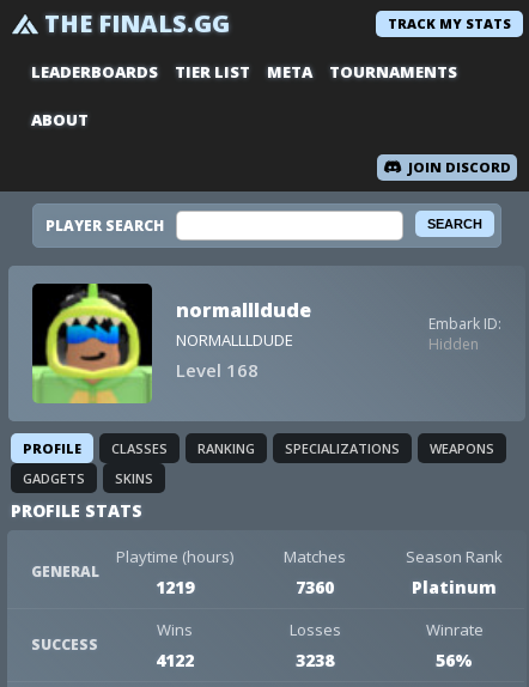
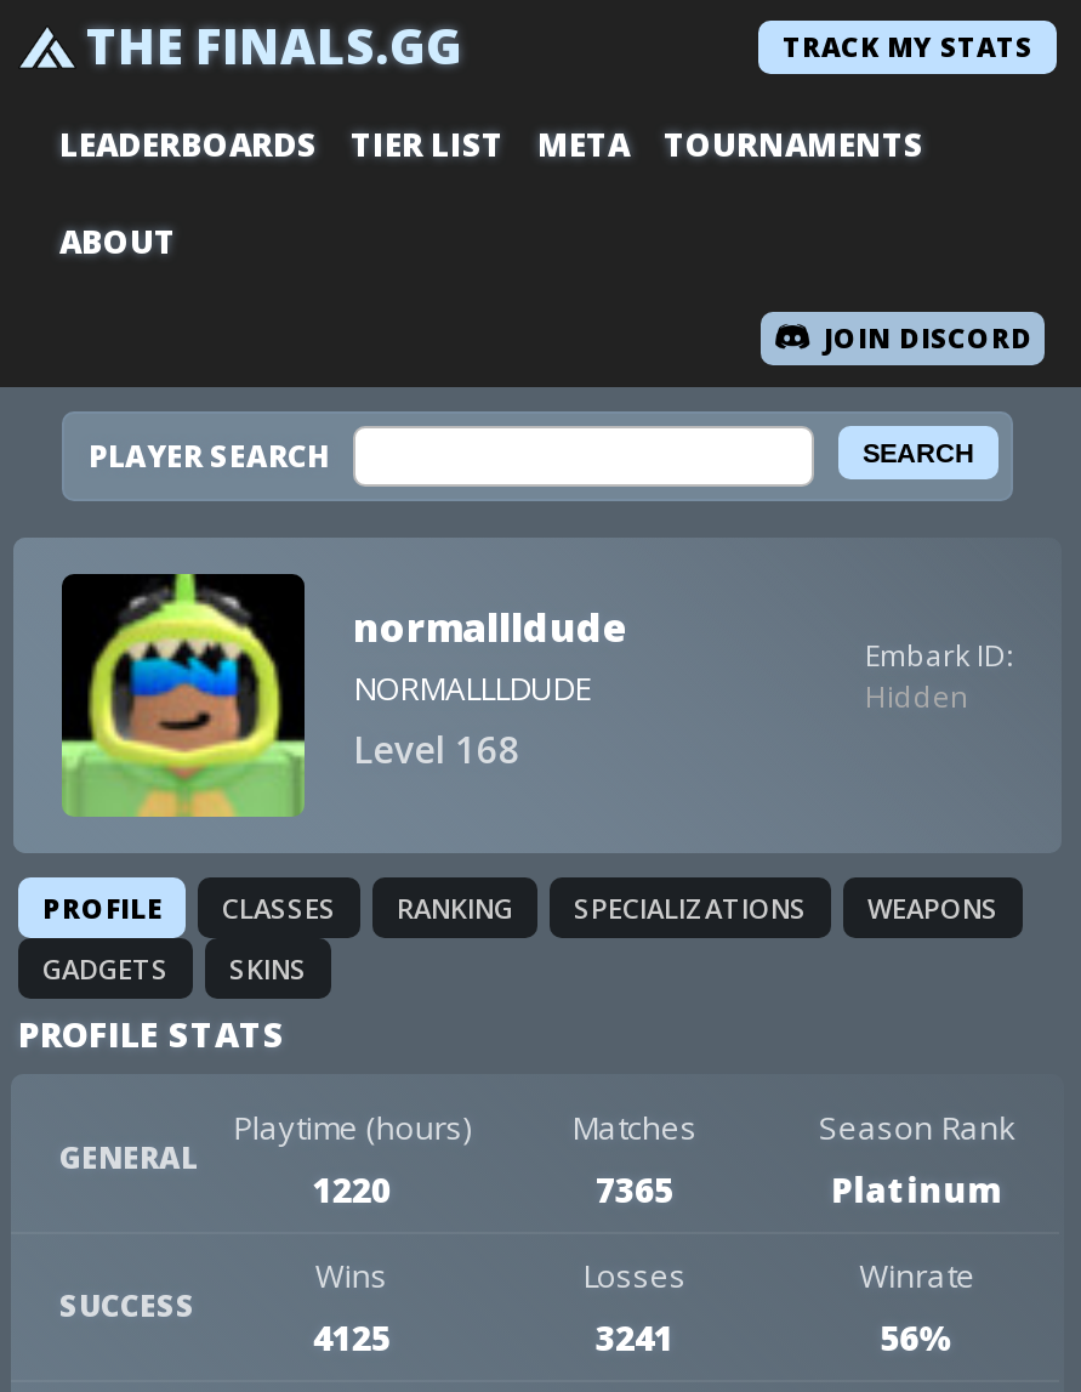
[156,576,194,598] 1219 -> [313,1166,390,1212] 1220
[296,576,334,598] 7360 -> [596,1166,673,1212] 7365
[156,649,194,671] 4122 -> [313,1314,390,1360] 4125
[296,649,334,671] 3238 -> [596,1314,673,1360] 3241

